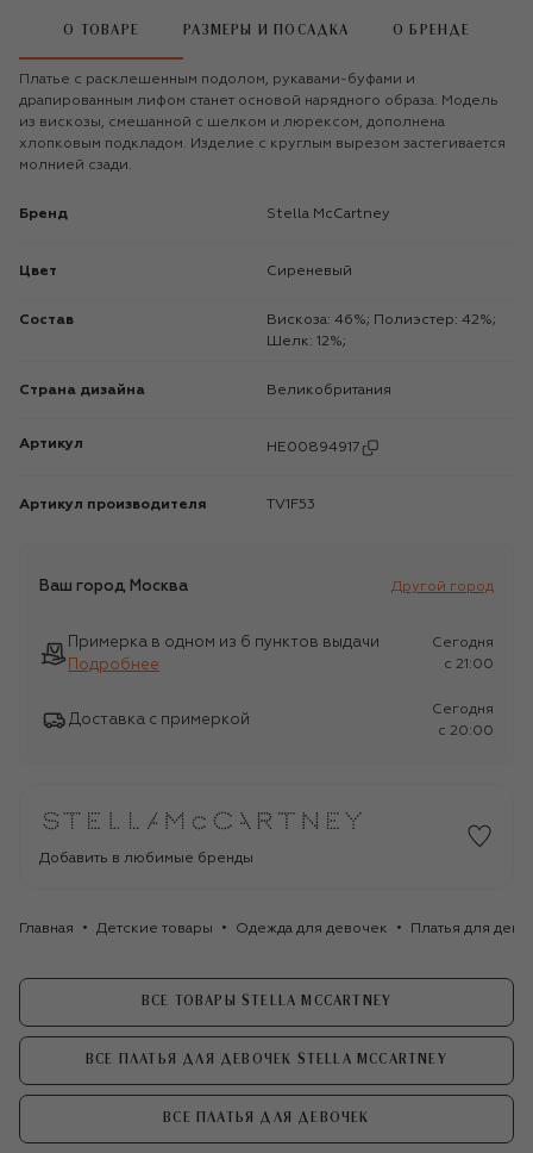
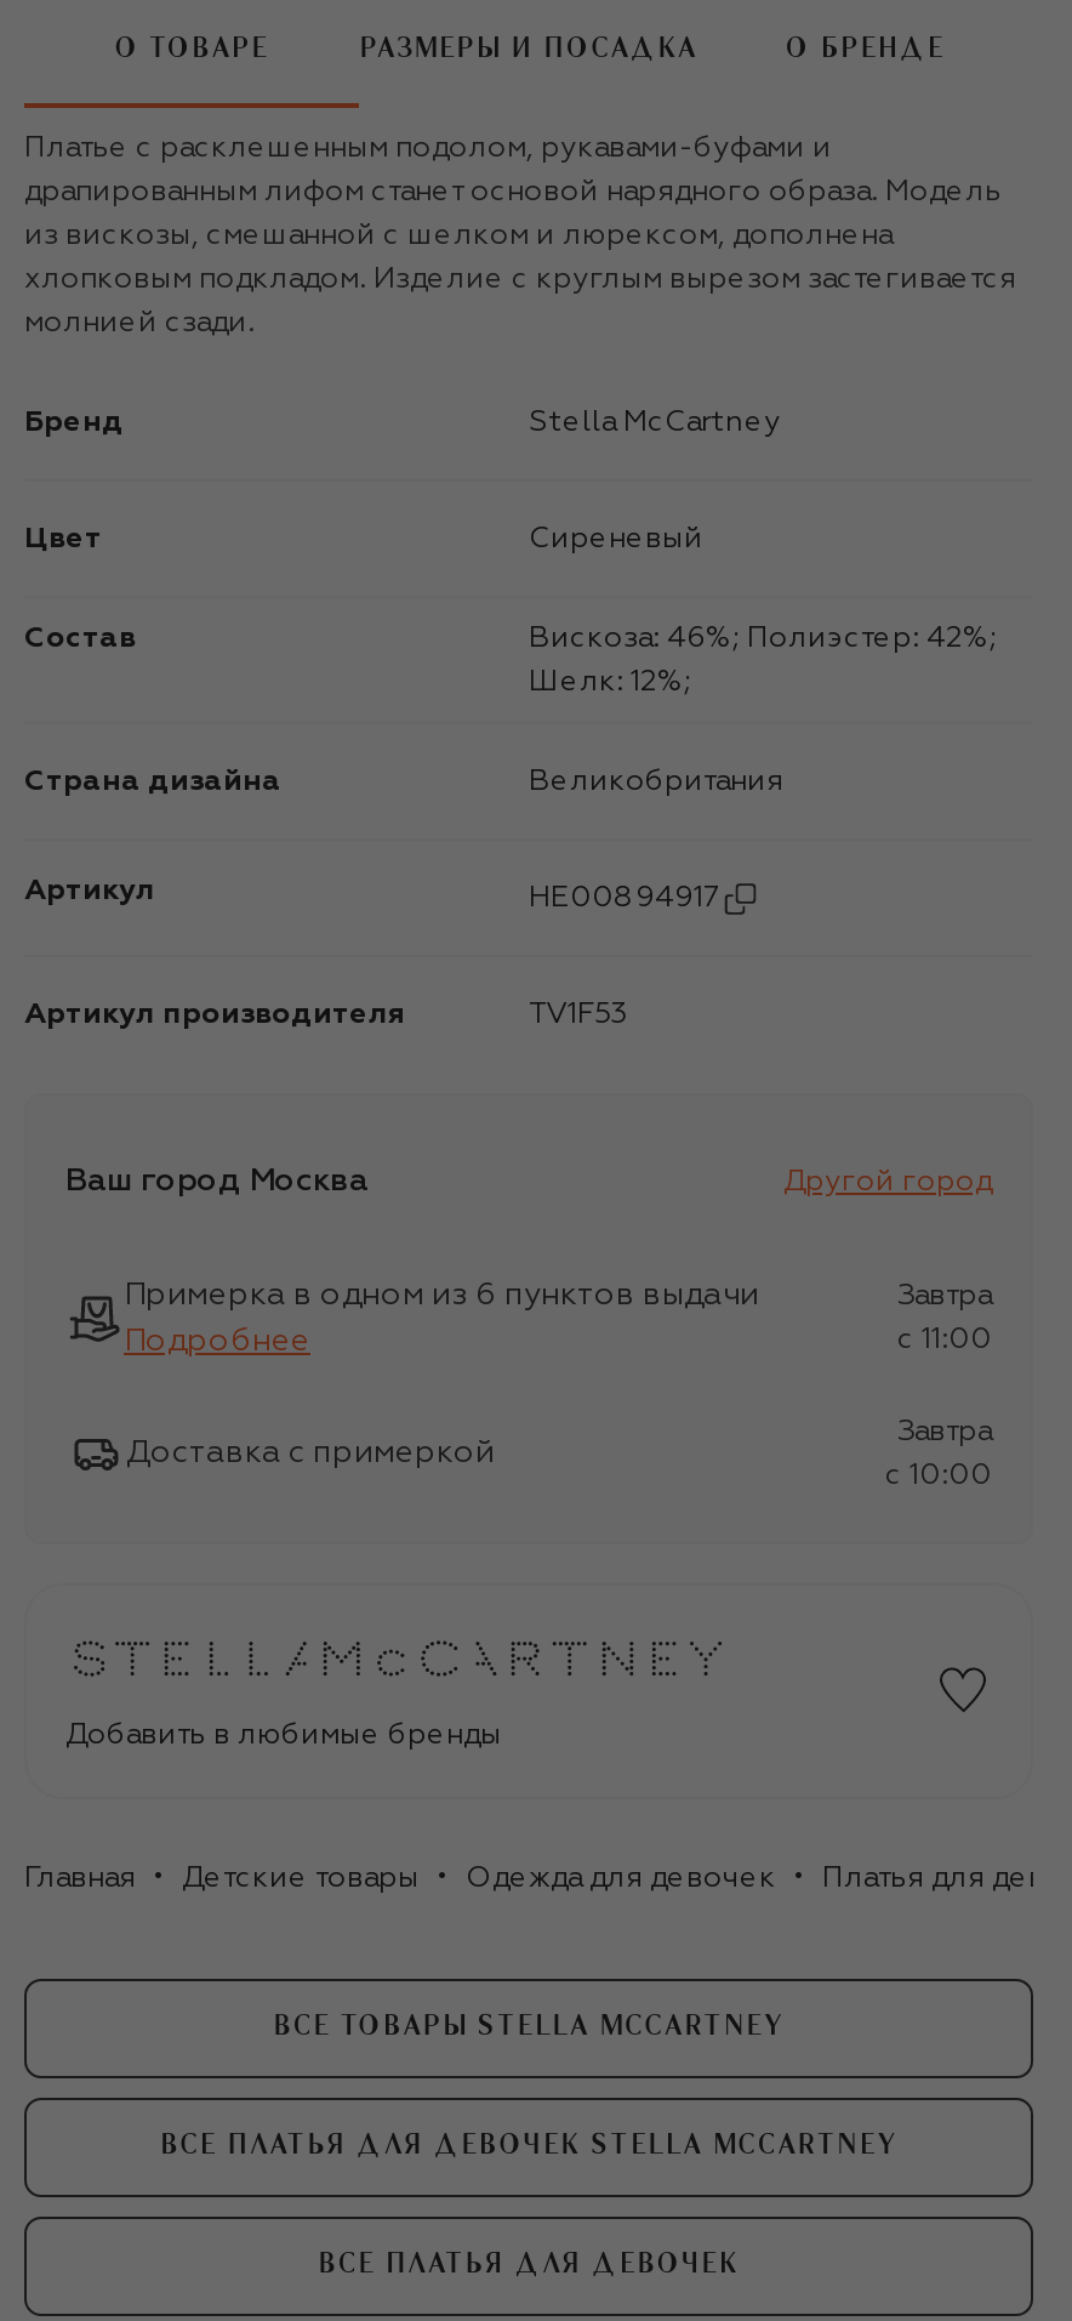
[432,636,494,650] Сегодня -> [897,1281,992,1311] Завтра
[444,657,494,671] c 21:00 -> [897,1325,992,1354] c 11:00
[432,702,494,717] Сегодня -> [897,1417,992,1446] Завтра
[438,724,494,738] c 20:00 -> [885,1461,992,1490] c 10:00

